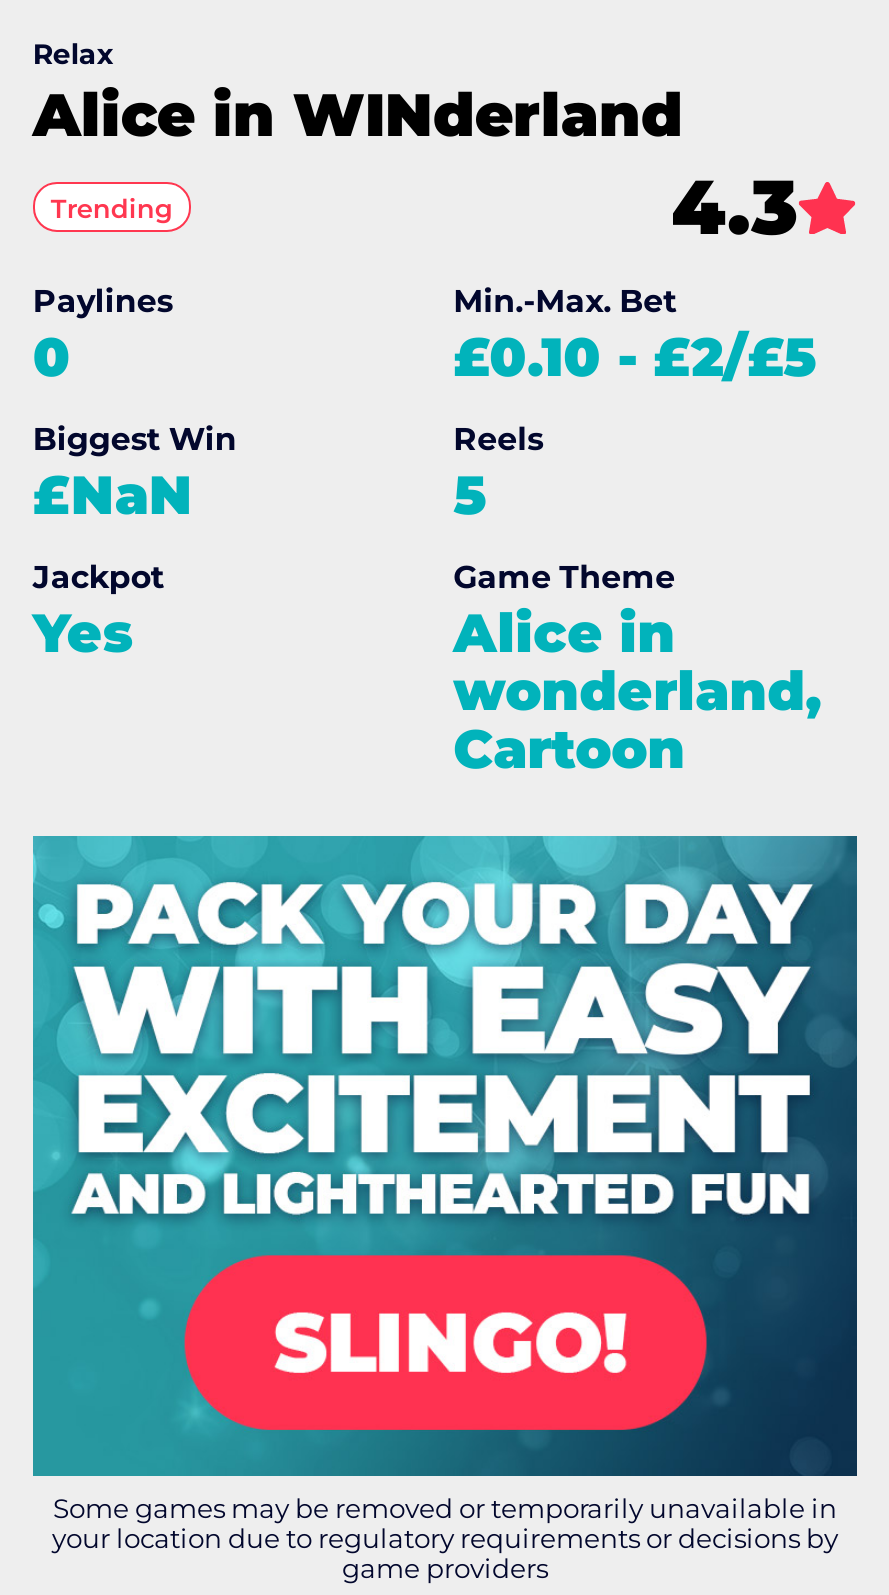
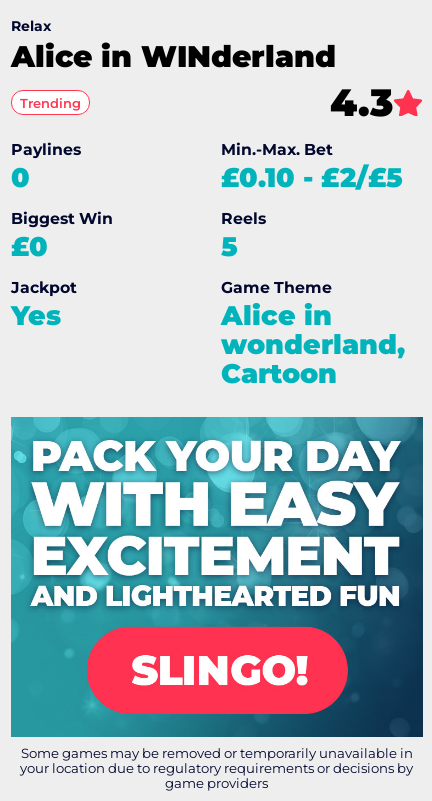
[33,463,193,529] £NaN -> [11,230,48,263] £0

